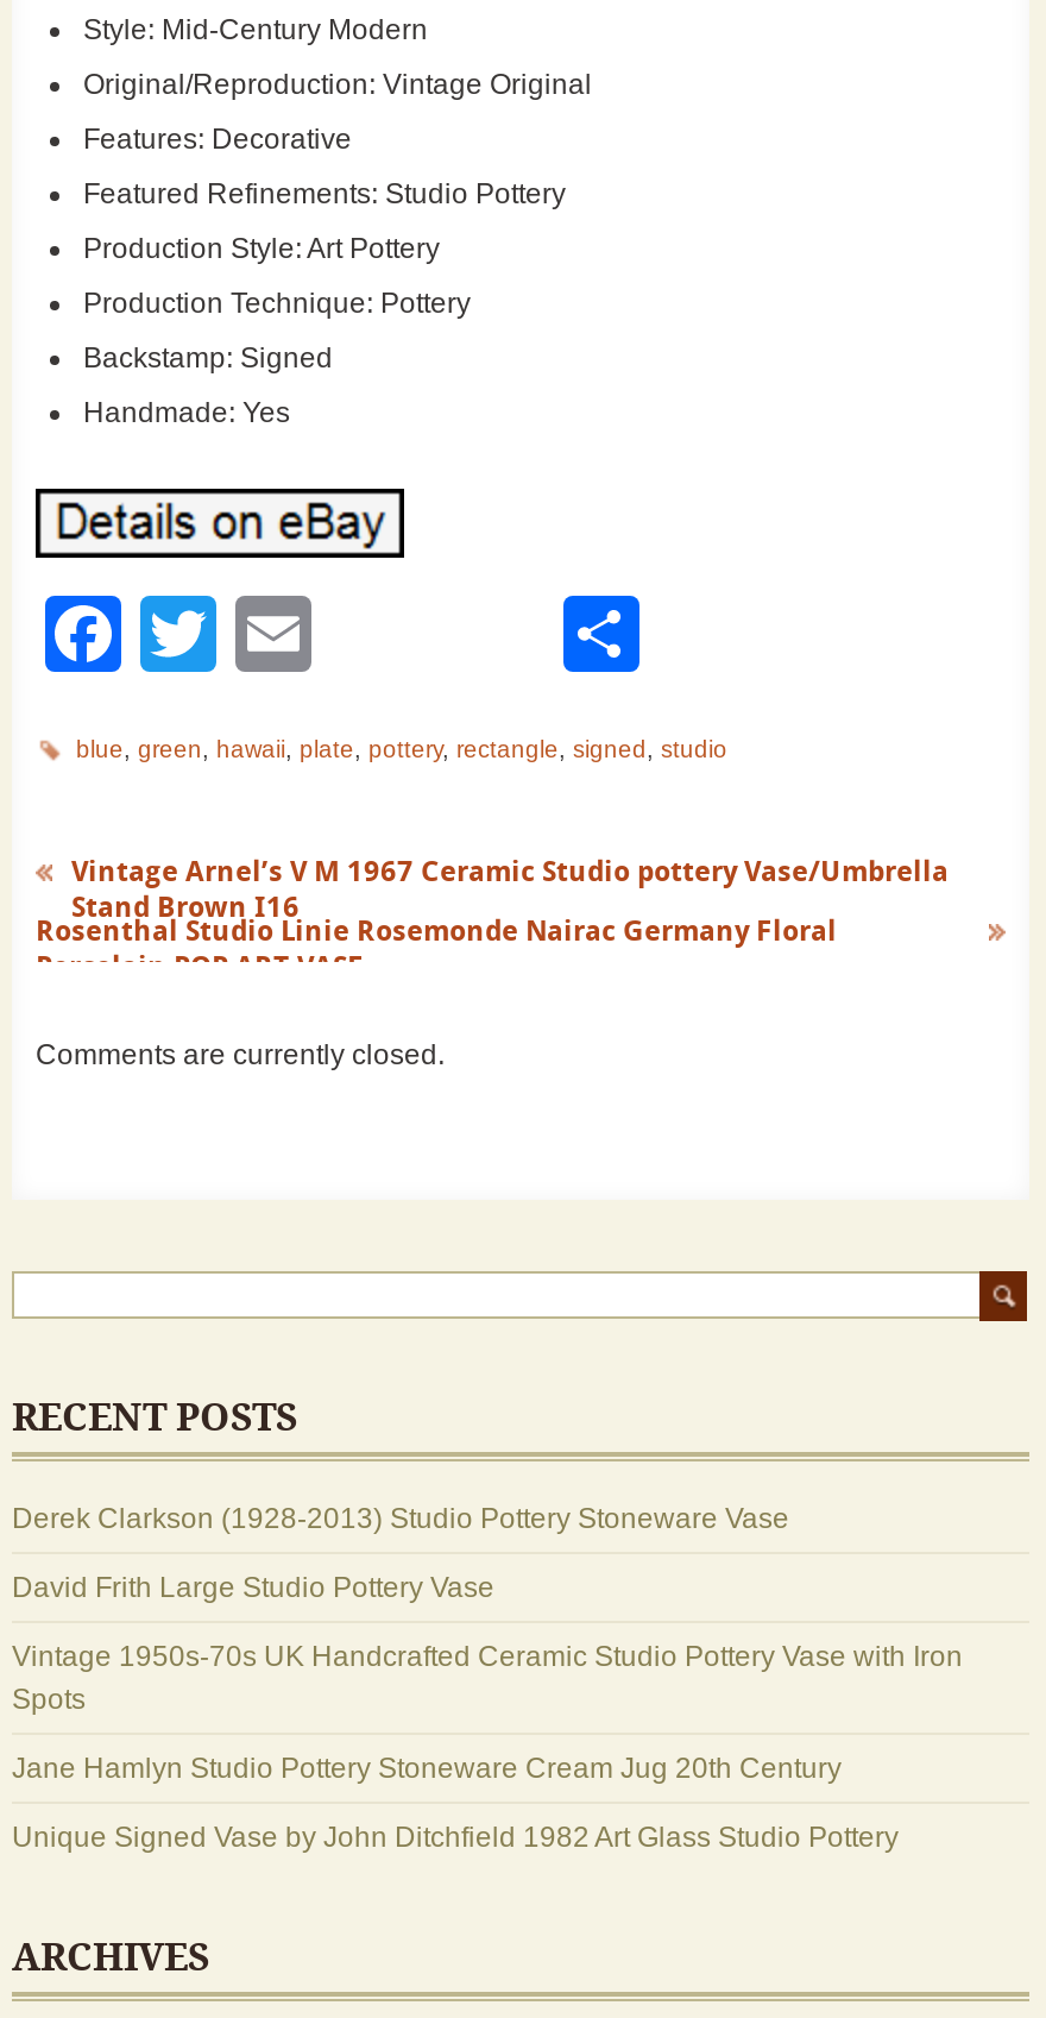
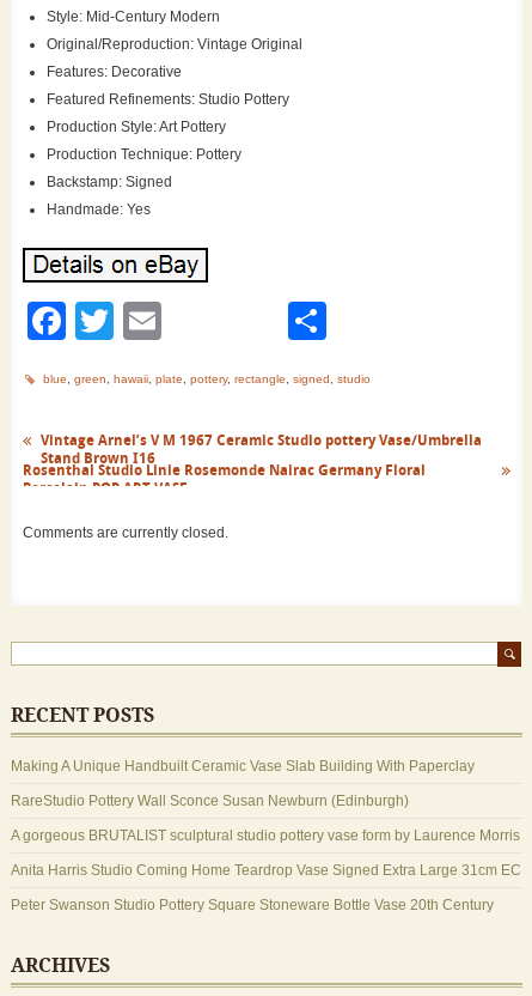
[12,1502,789,1535] Derek Clarkson (1928-2013) Studio Pottery Stoneware Vase -> [11,758,475,775] Making A Unique Handbuilt Ceramic Vase Slab Building With Paperclay
[12,1571,494,1604] David Frith Large Studio Pottery Vase -> [11,792,409,809] RareStudio Pottery Wall Sconce Susan Newburn (Edinburgh)
[12,1640,963,1716] Vintage 1950s-70s UK Handcrafted Ceramic Studio Pottery Vase with Iron | Spots -> [11,827,520,844] A gorgeous BRUTALIST sculptural studio pottery vase form by Laurence Morris
[12,1752,842,1785] Jane Hamlyn Studio Pottery Stoneware Cream Jug 20th Century -> [11,862,521,879] Anita Harris Studio Coming Home Teardrop Vase Signed Extra Large 31cm EC
[12,1821,899,1854] Unique Signed Vase by John Ditchfield 1982 Art Glass Studio Pottery -> [11,897,494,913] Peter Swanson Studio Pottery Square Stoneware Bottle Vase 20th Century

